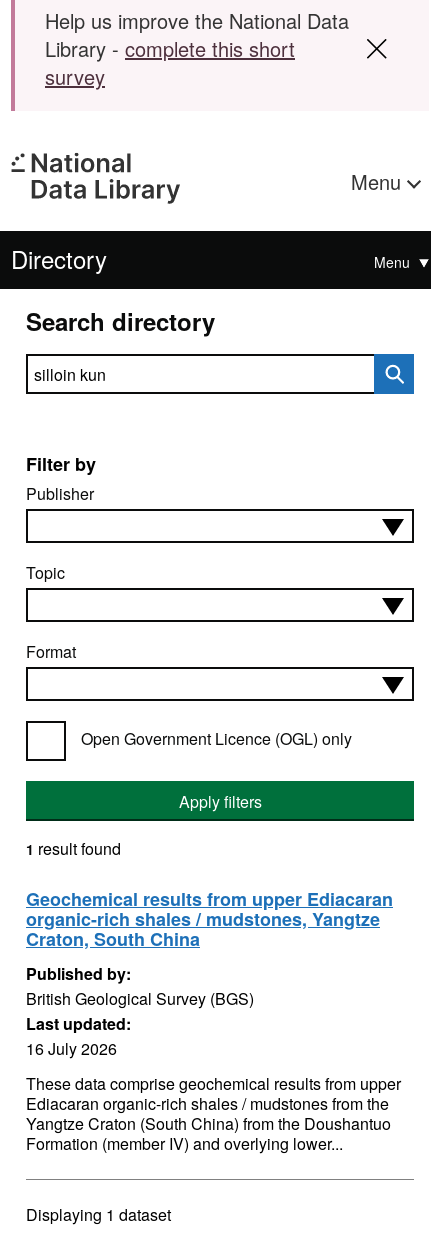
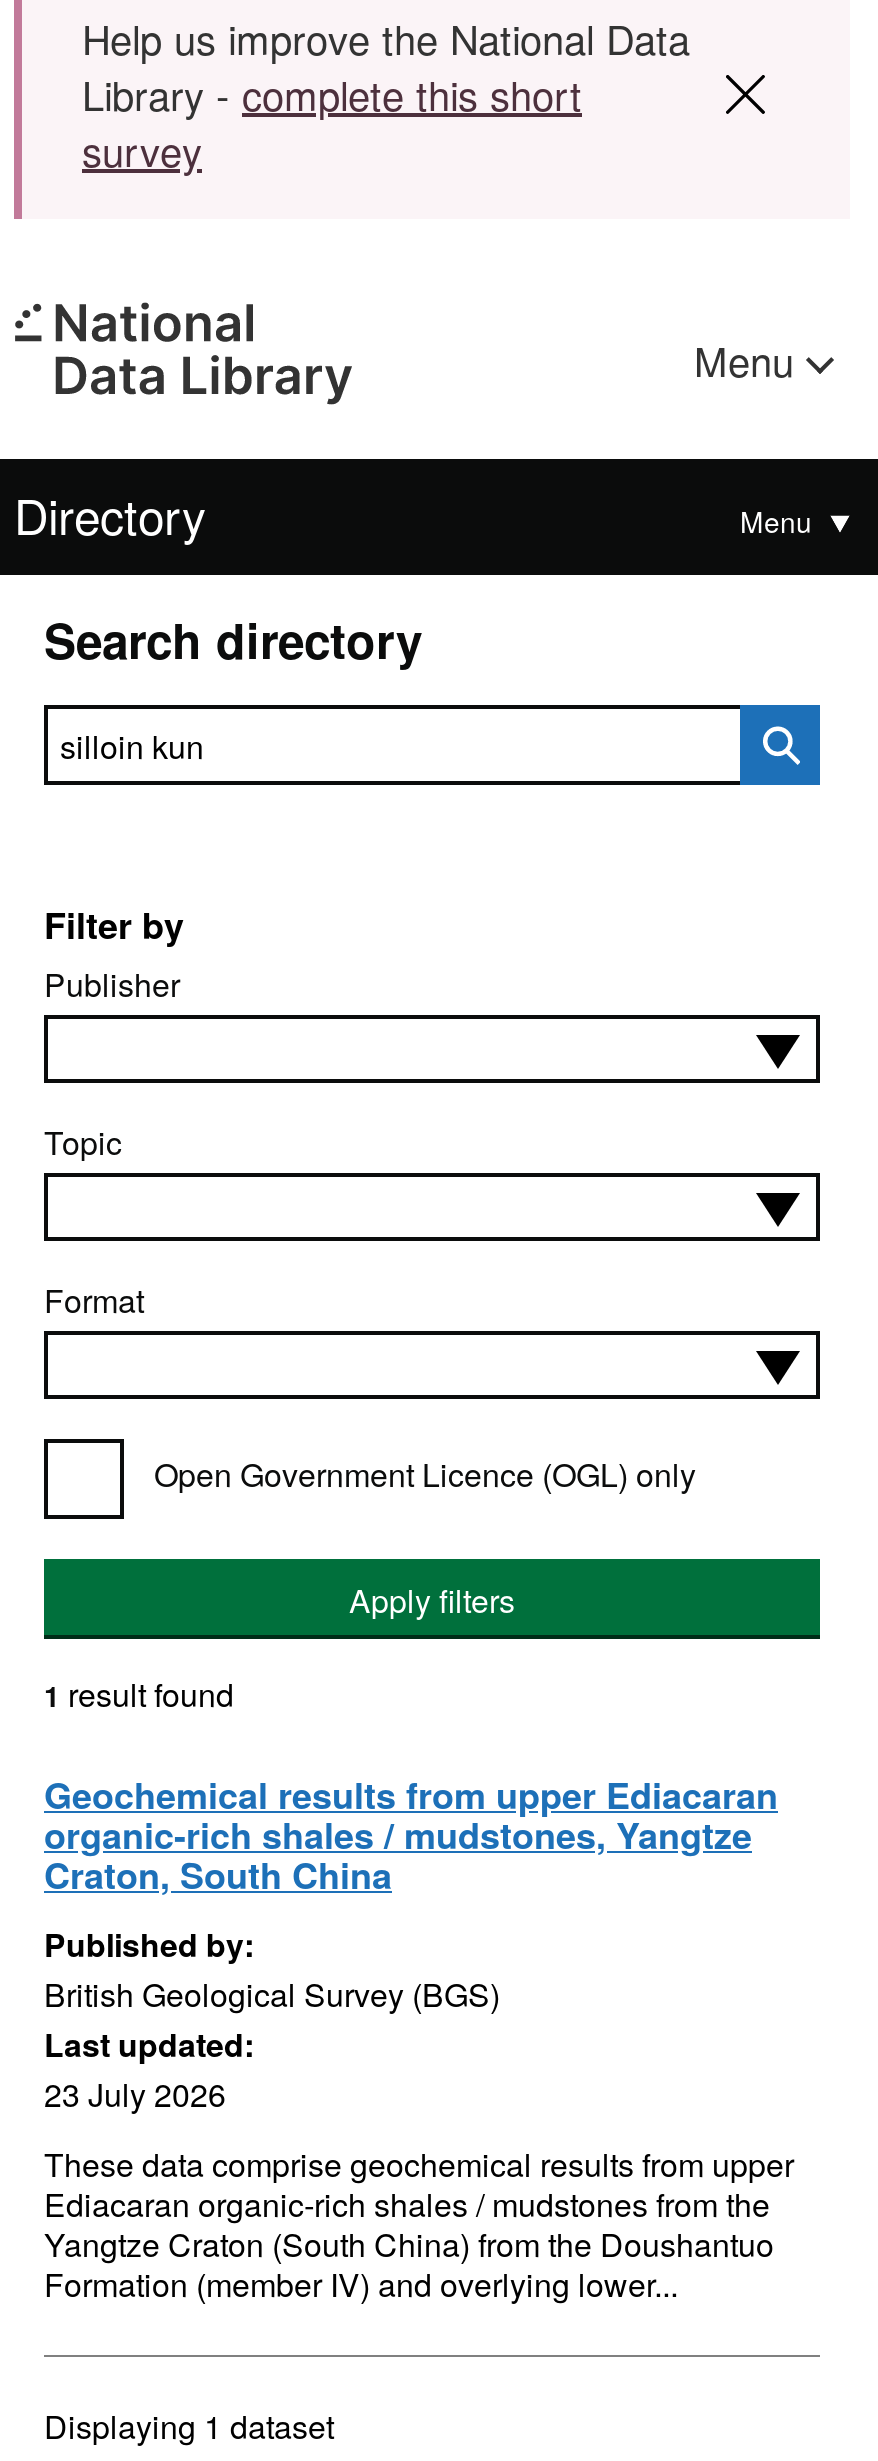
[26,1037,117,1060] 16 July 2026 -> [44,2071,226,2117] 23 July 2026

